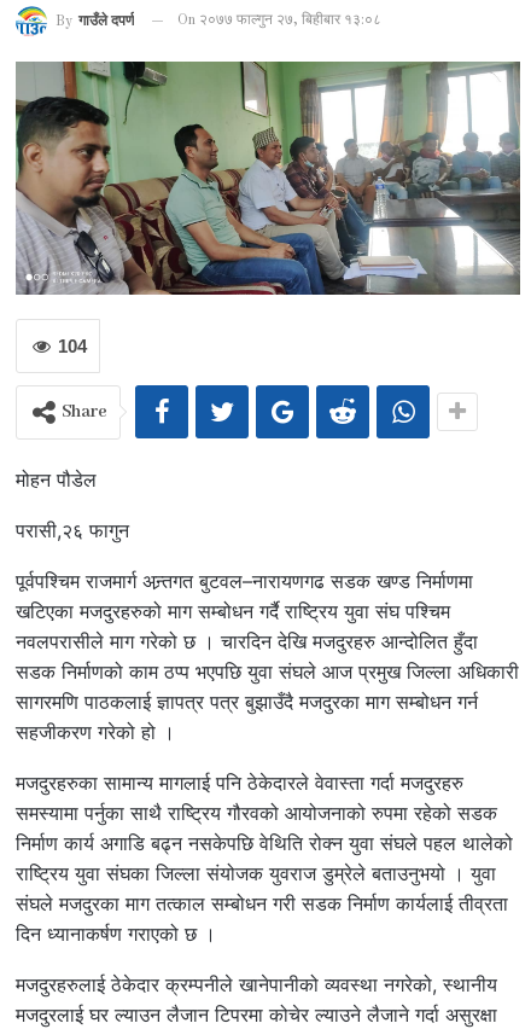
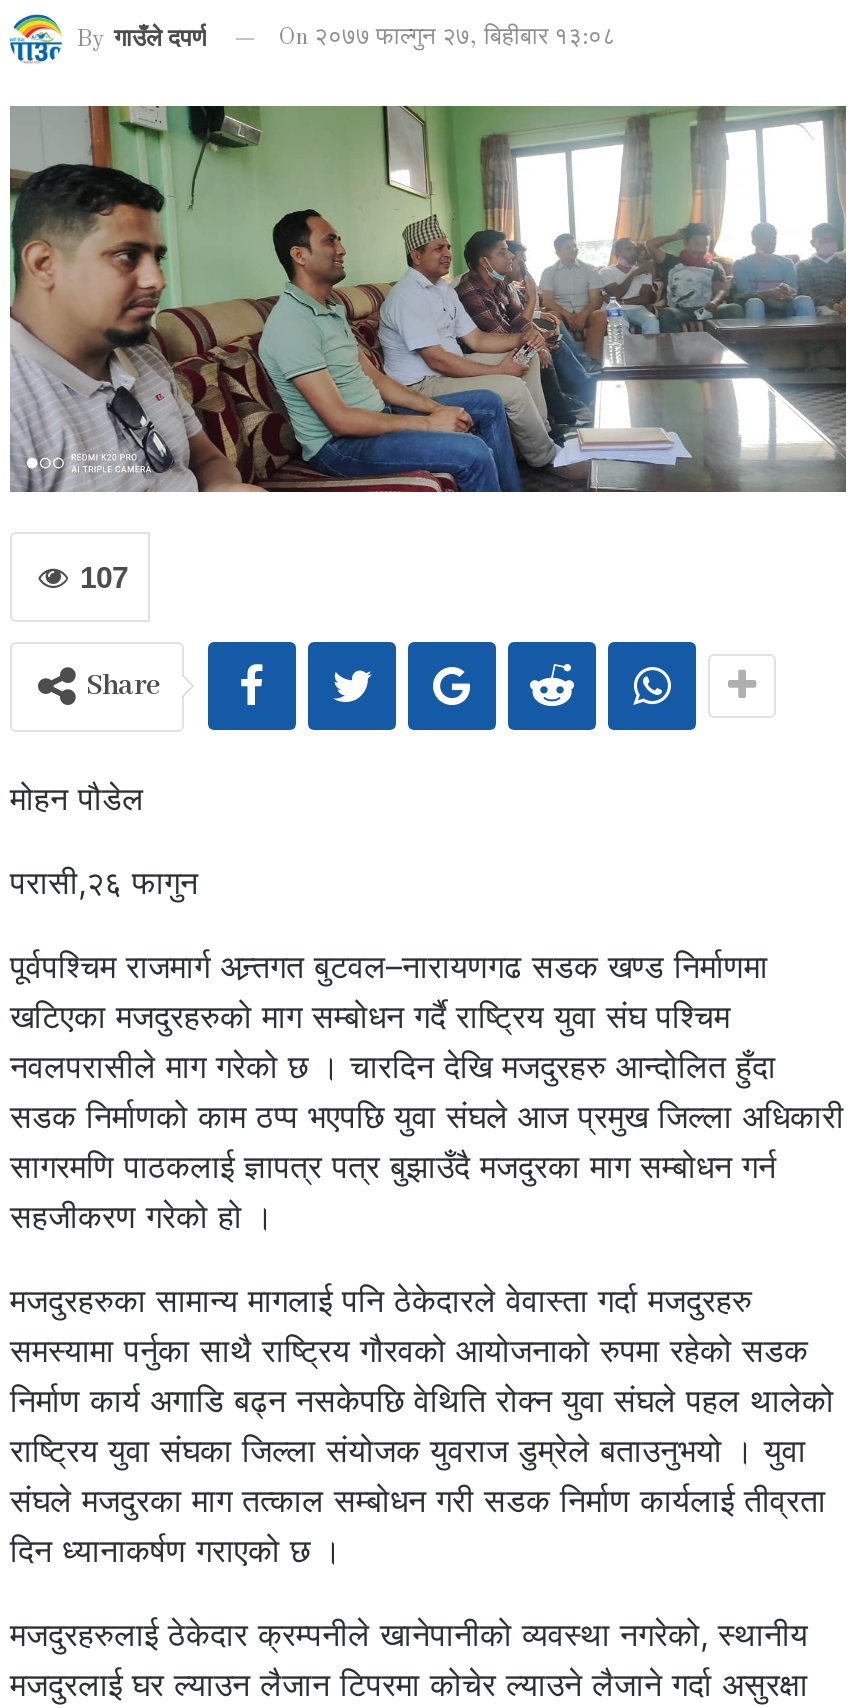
[58,335,87,356] 104 -> [80,559,128,593] 107

